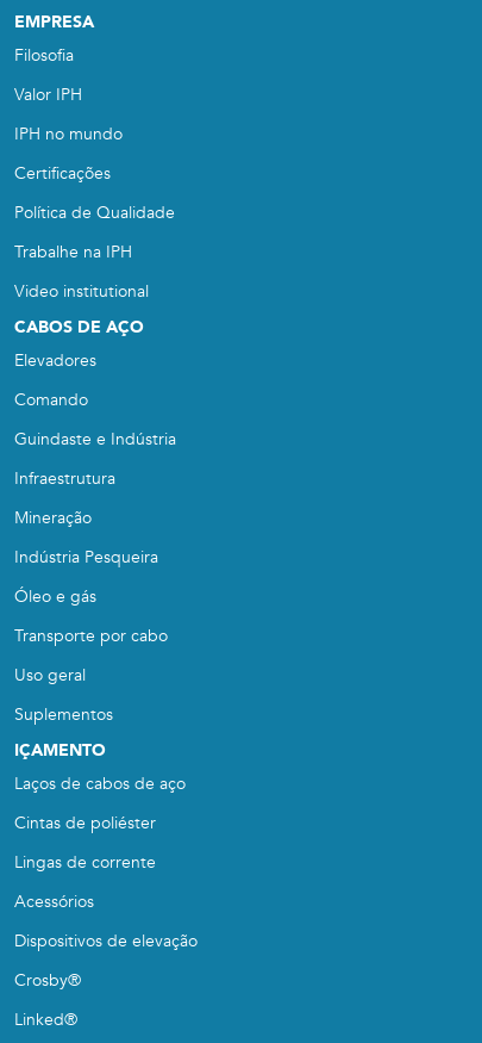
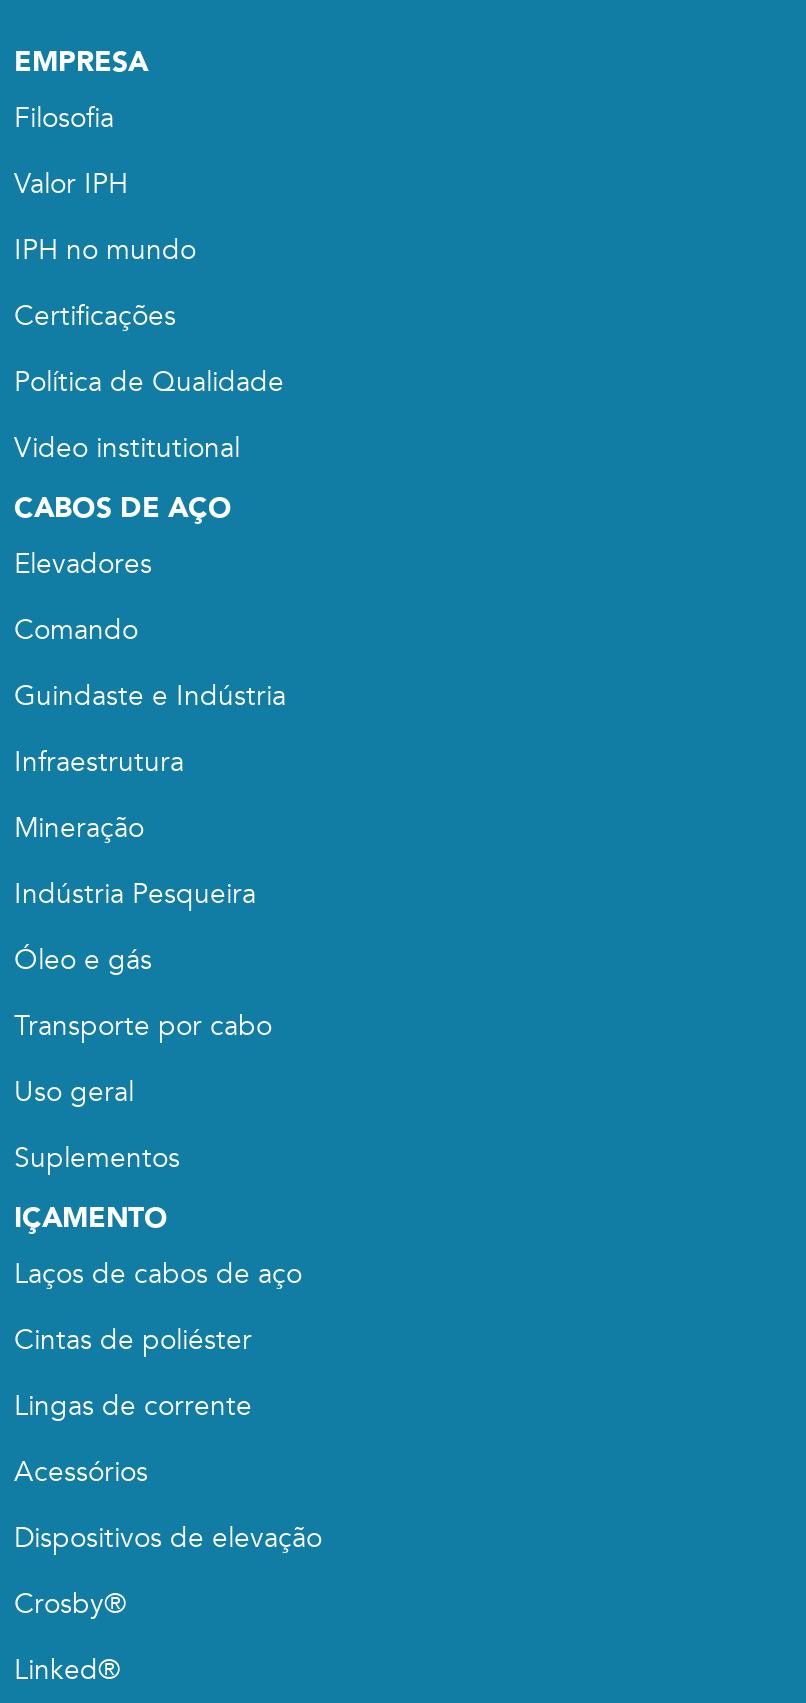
[14,241,132,264] Trabalhe na IPH -> none

